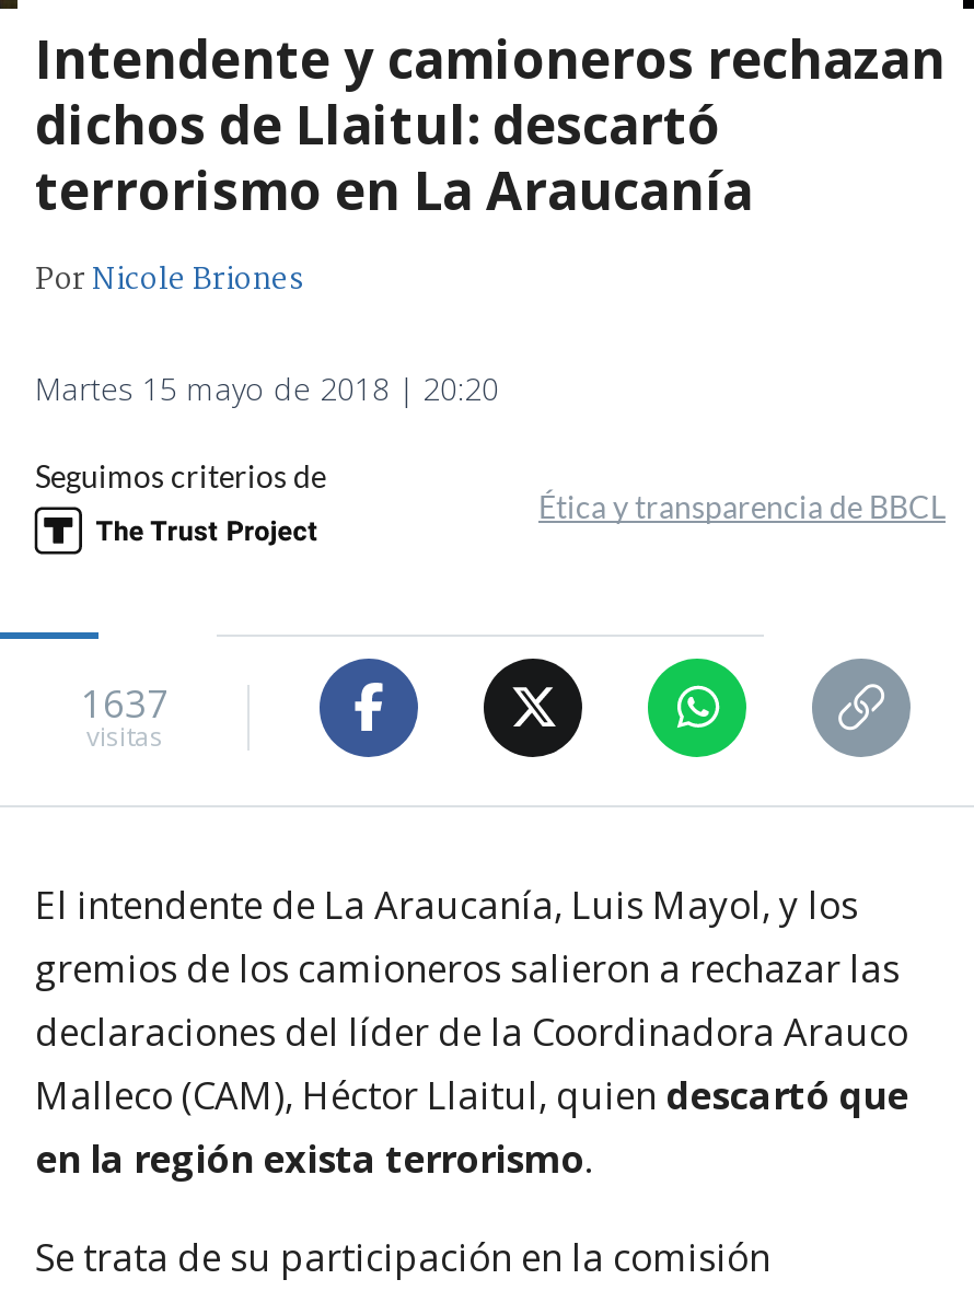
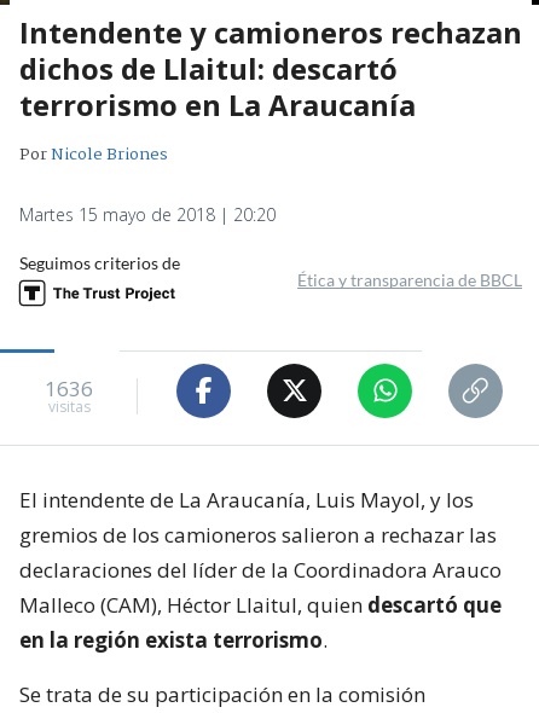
[81,679,169,729] 1637 -> [45,375,93,403] 1636

